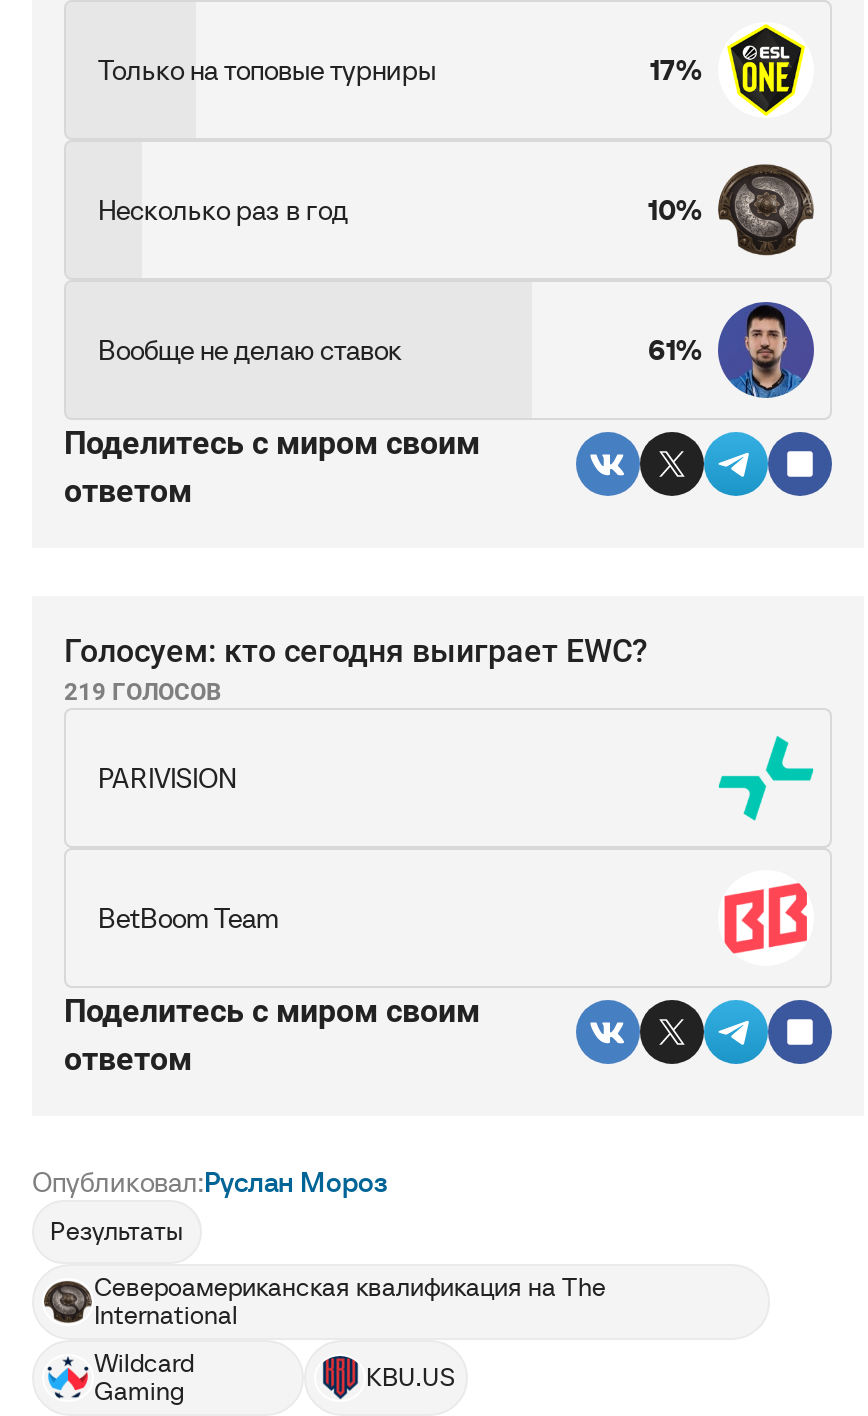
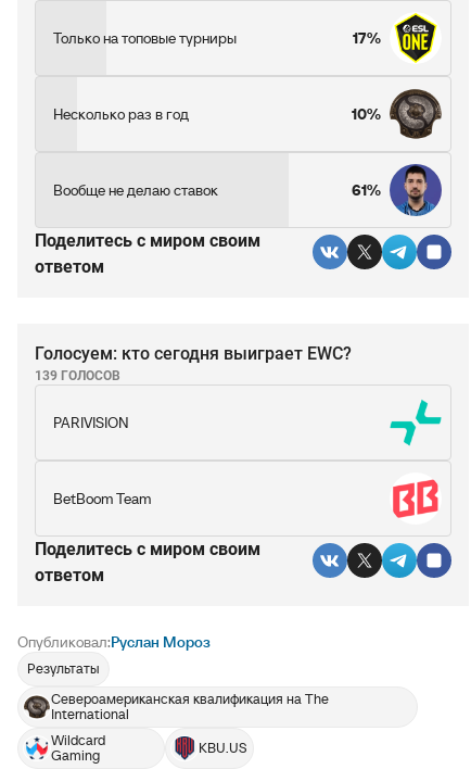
[64,678,222,706] 219 ГОЛОСОВ -> [35,368,120,383] 139 ГОЛОСОВ

